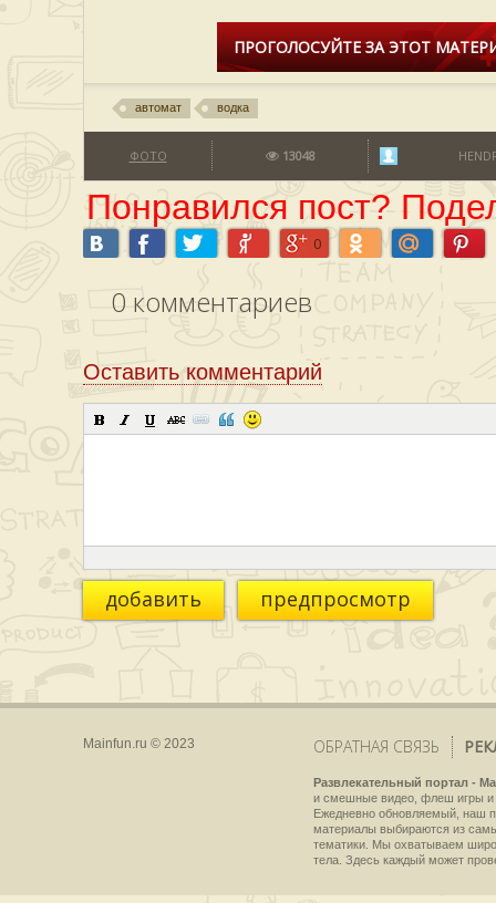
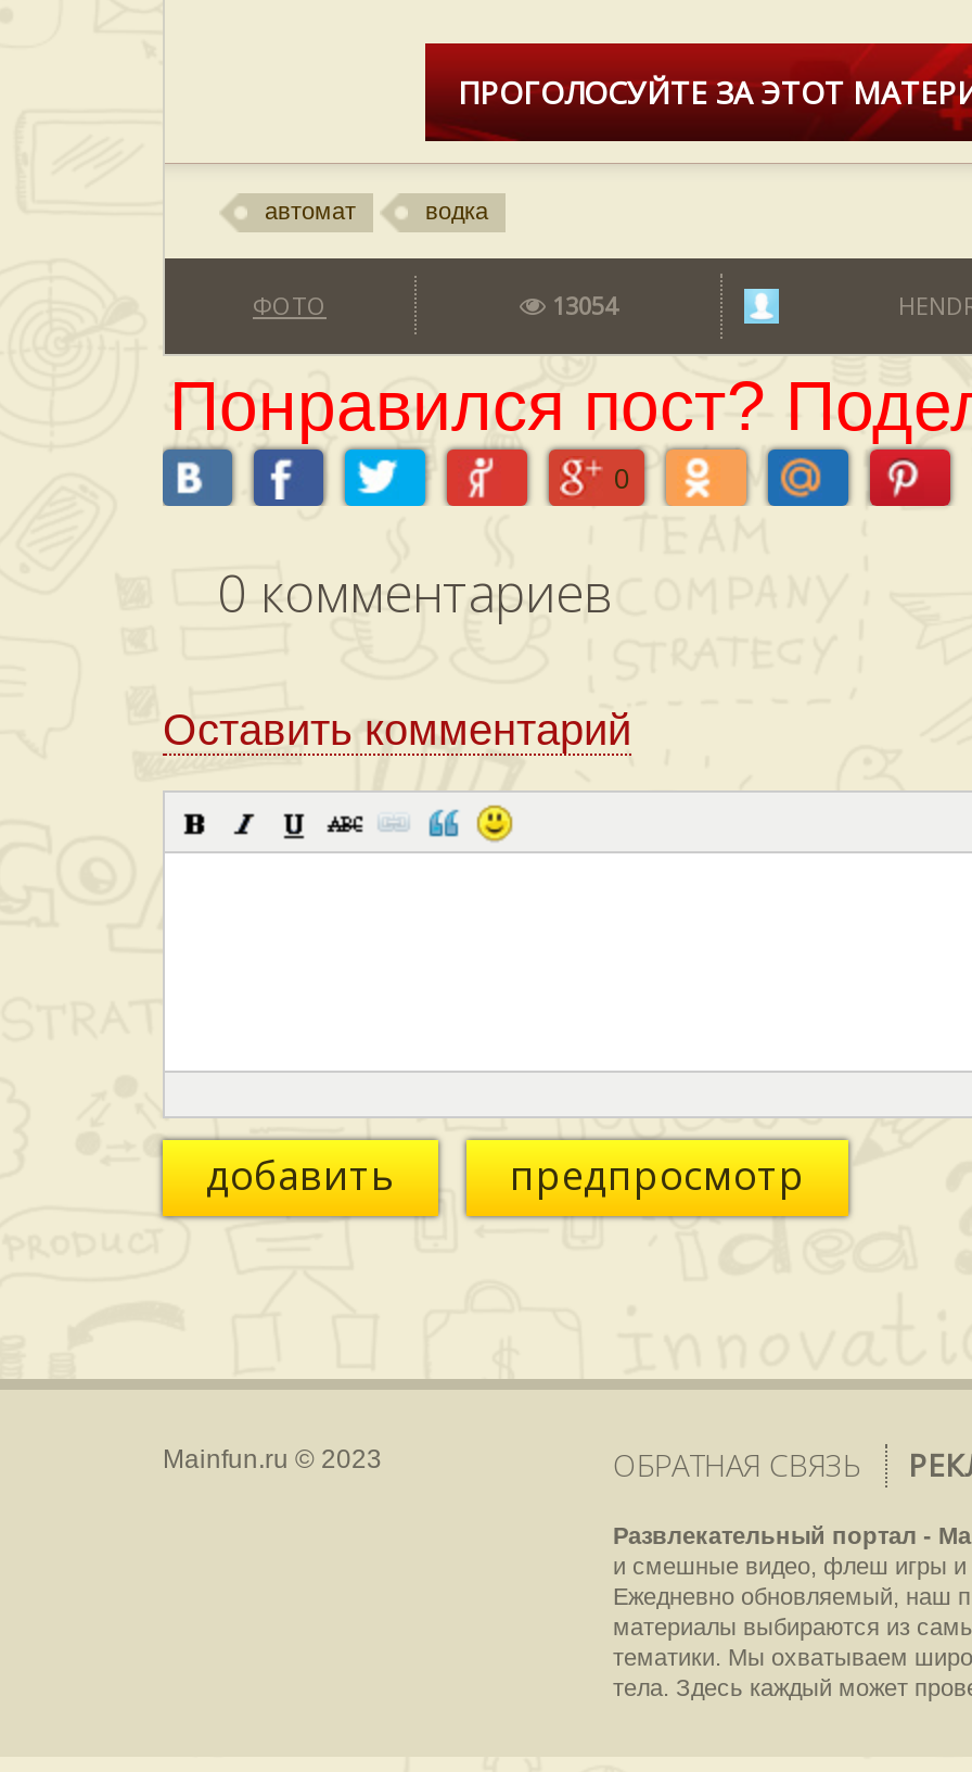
[278,147,315,164] 13048 -> [546,289,617,321] 13054

